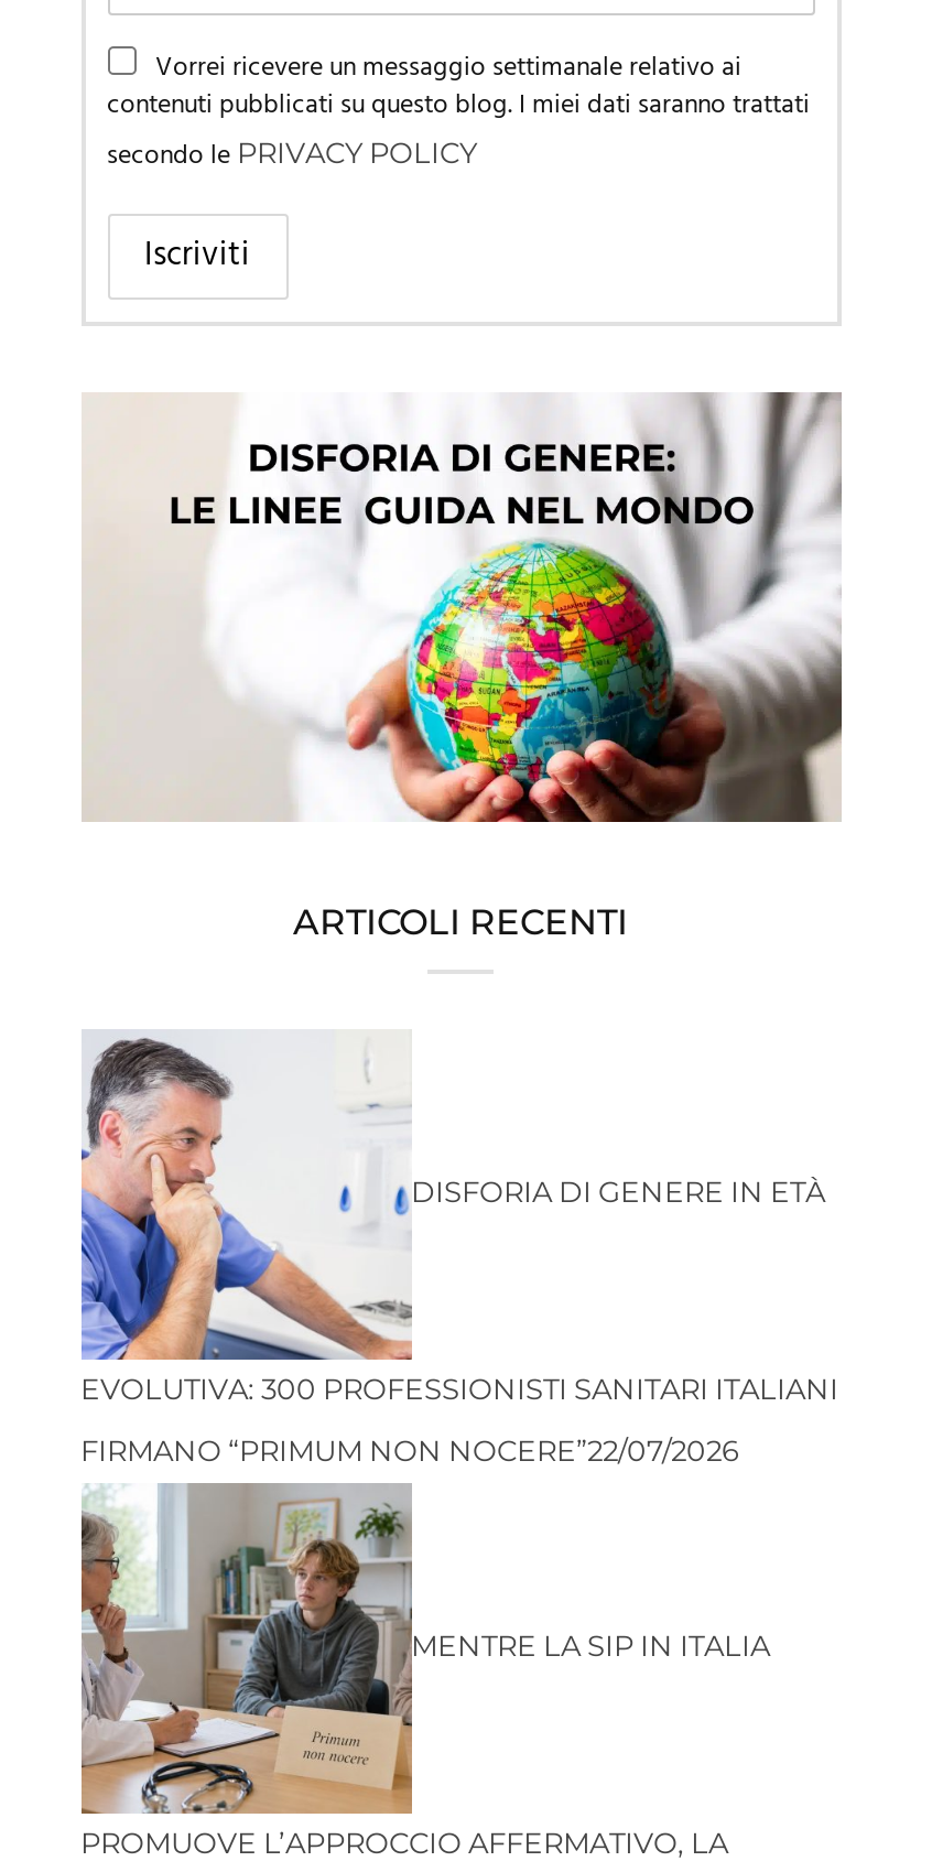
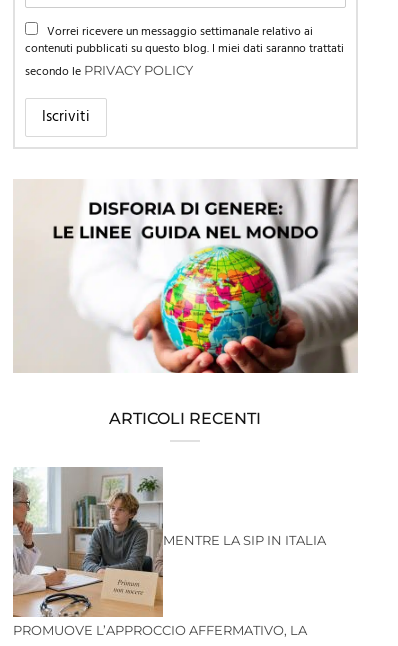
[79,1036,825,1353] [image] | DISFORIA DI GENERE IN ETÀ -> none
[80,1370,838,1467] EVOLUTIVA: 300 PROFESSIONISTI SANITARI ITALIANI | FIRMANO “PRIMUM NON NOCERE”22/07/2026 -> none

